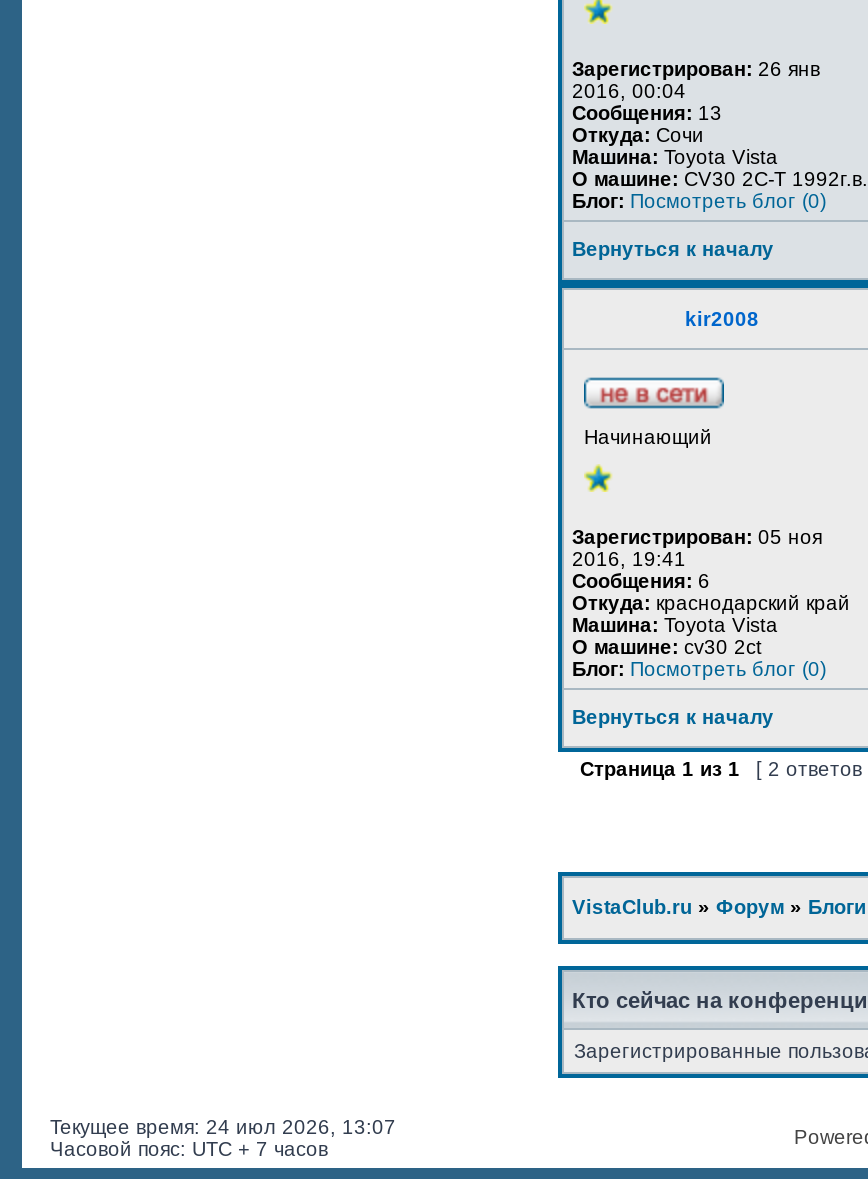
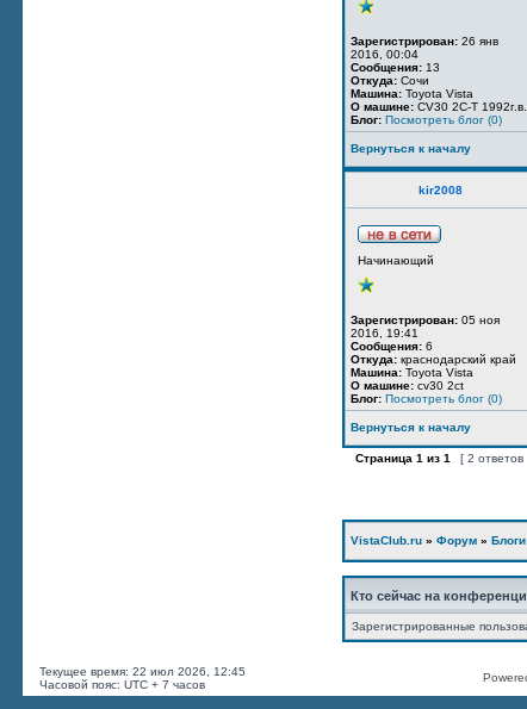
[50,1116,396,1138] Текущее время: 24 июл 2026, 13:07 -> [39,665,246,678] Текущее время: 22 июл 2026, 12:45

